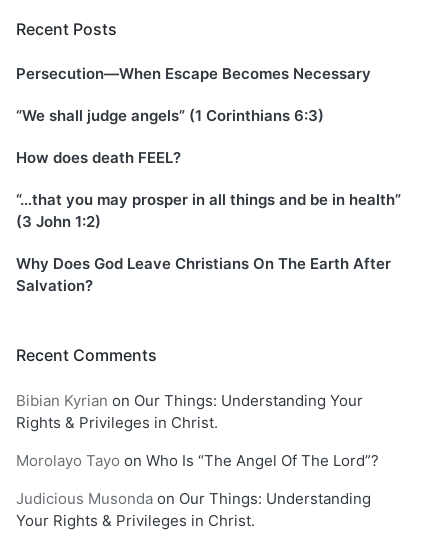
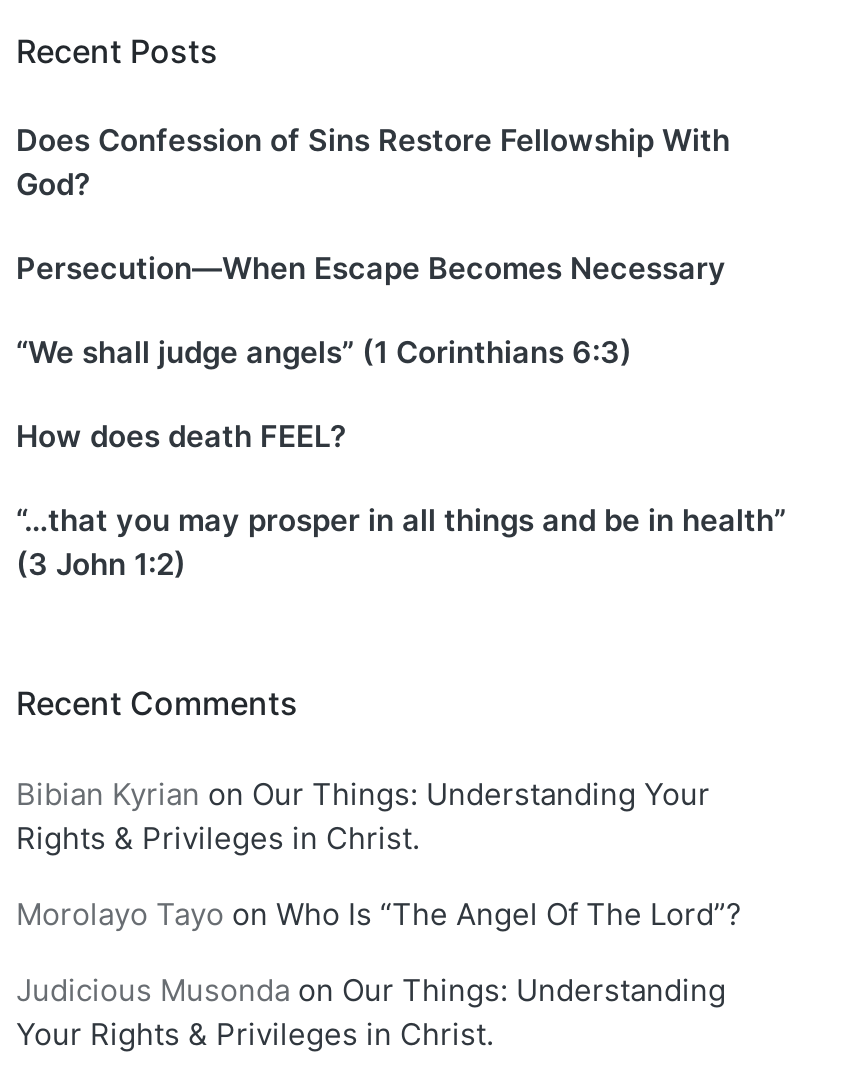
none -> [16,122,730,204] Does Confession of Sins Restore Fellowship With | God?
moved [16,64,401,231] -> [16,250,786,584]: Persecution—When Escape Becomes Necessary | “We shall judge angels” (1 Corinthians 6:3) | How does death FEEL? | “…that you may prosper in all things and be in health” | (3 John 1:2)
[16,254,391,295] Why Does God Leave Christians On The Earth After | Salvation? -> none

